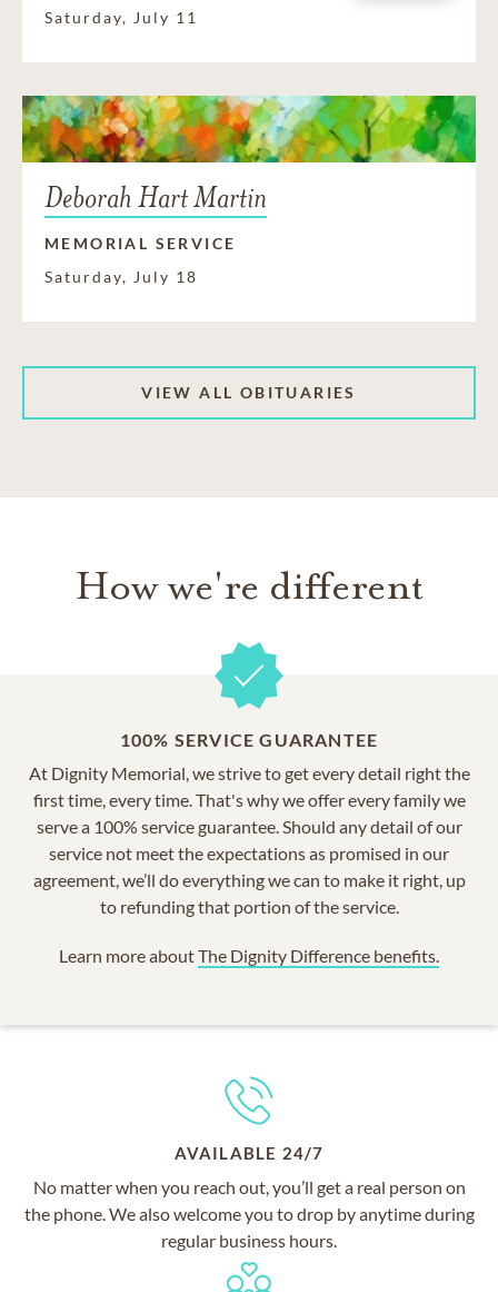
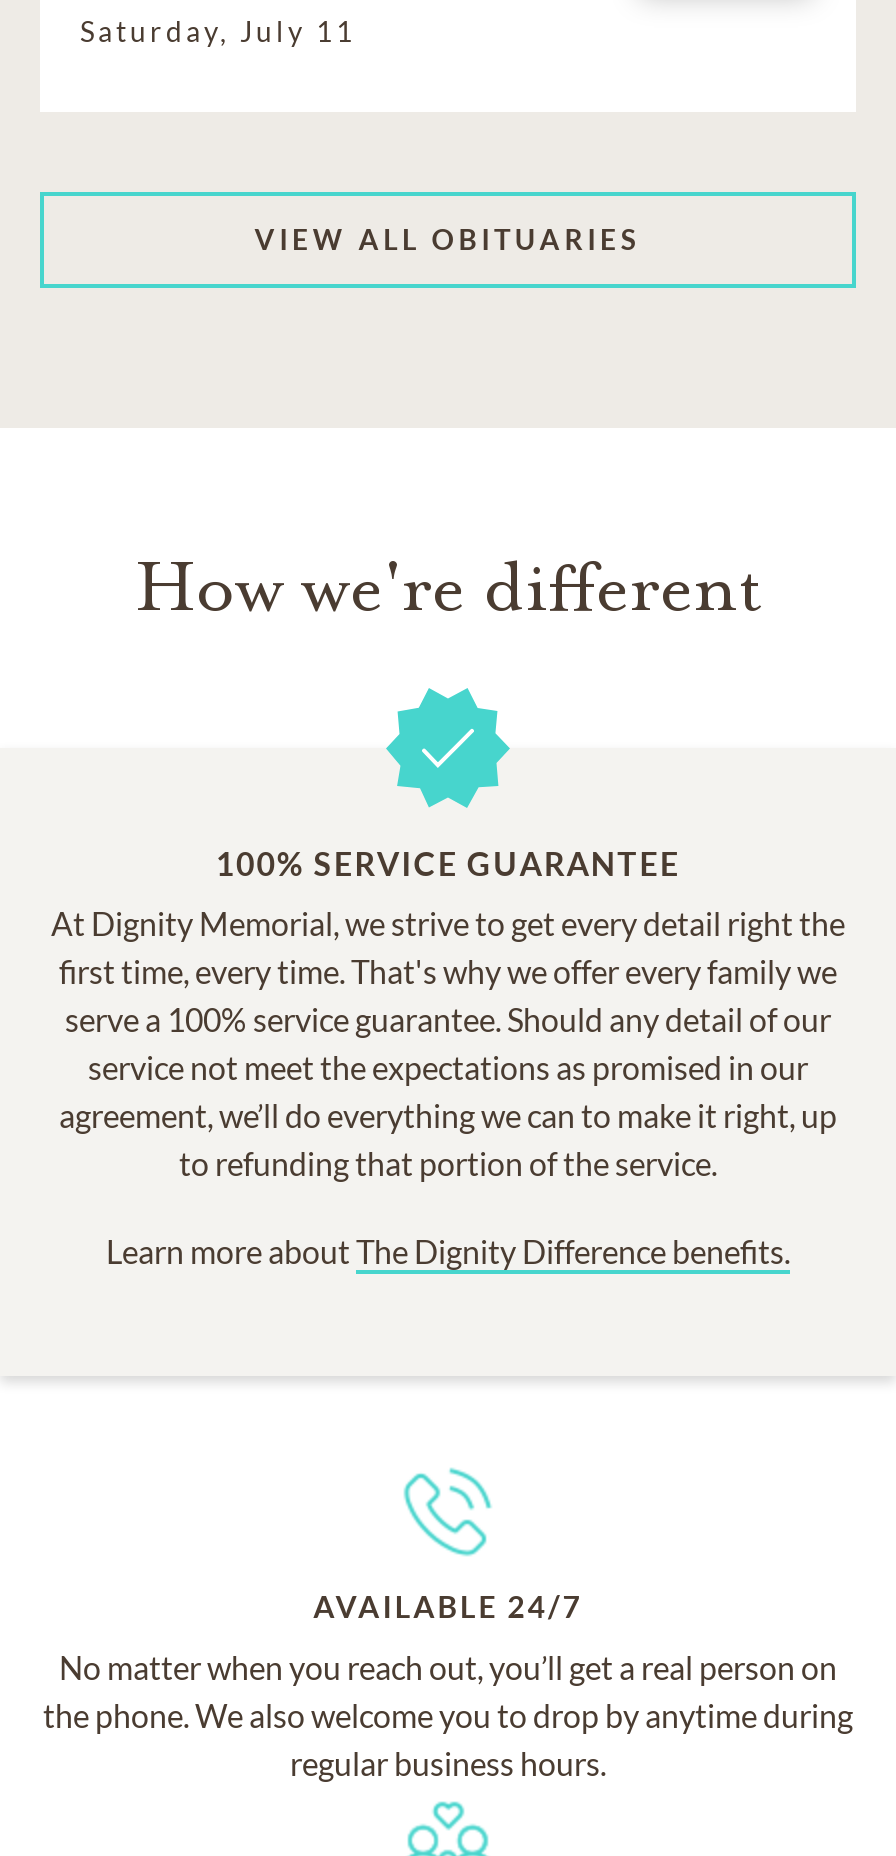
[21,95,477,286] [image] | Deborah Hart Martin | MEMORIAL SERVICE | Saturday, July 18 -> none

